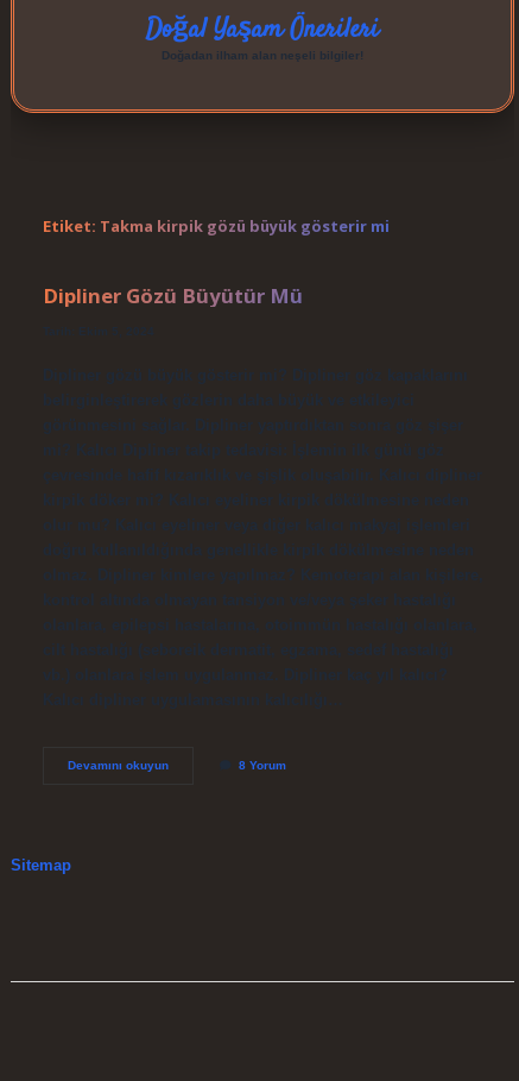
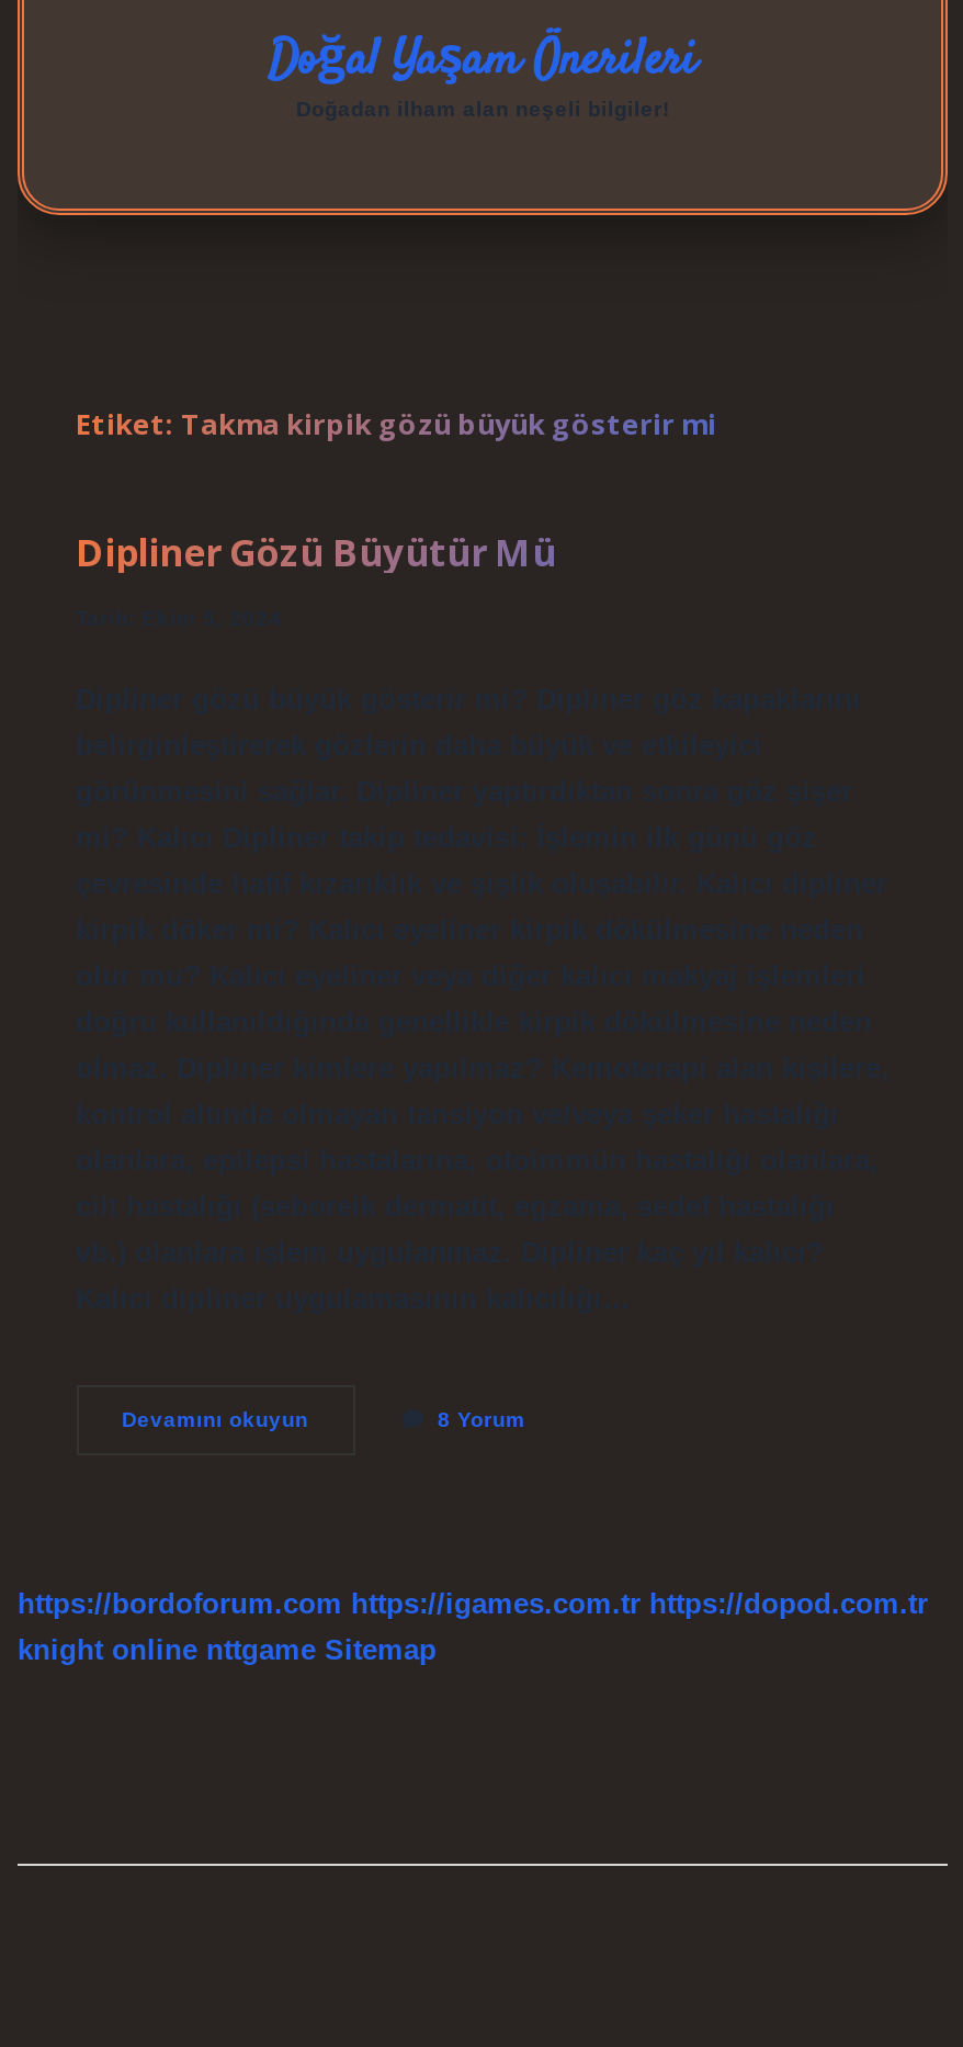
[11,857,71,874] Sitemap -> [18,1588,928,1667] https://bordoforum.com https://igames.com.tr https://dopod.com.tr | knight online nttgame Sitemap

